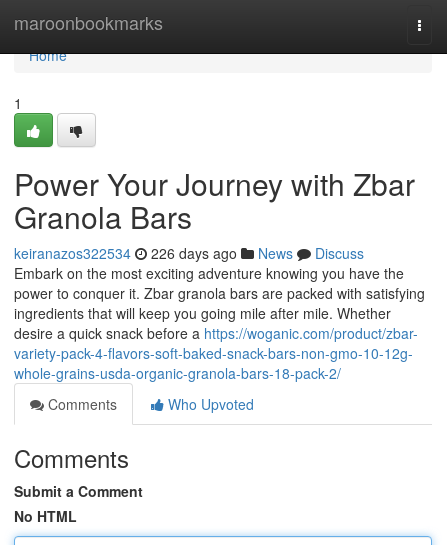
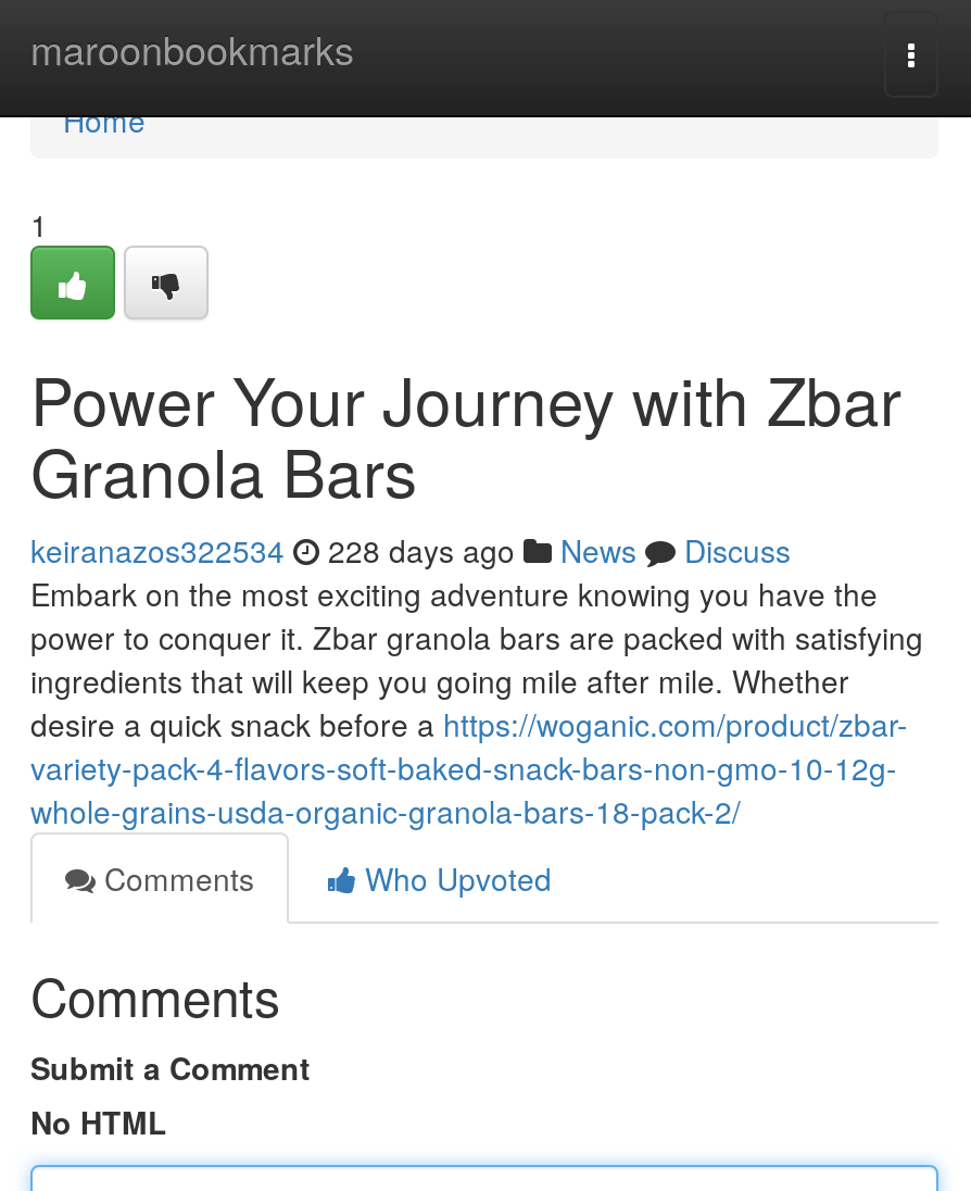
[14,243,364,263] keiranazos322534 226 days ago News Discuss -> [30,528,791,572] keiranazos322534 228 days ago News Discuss

